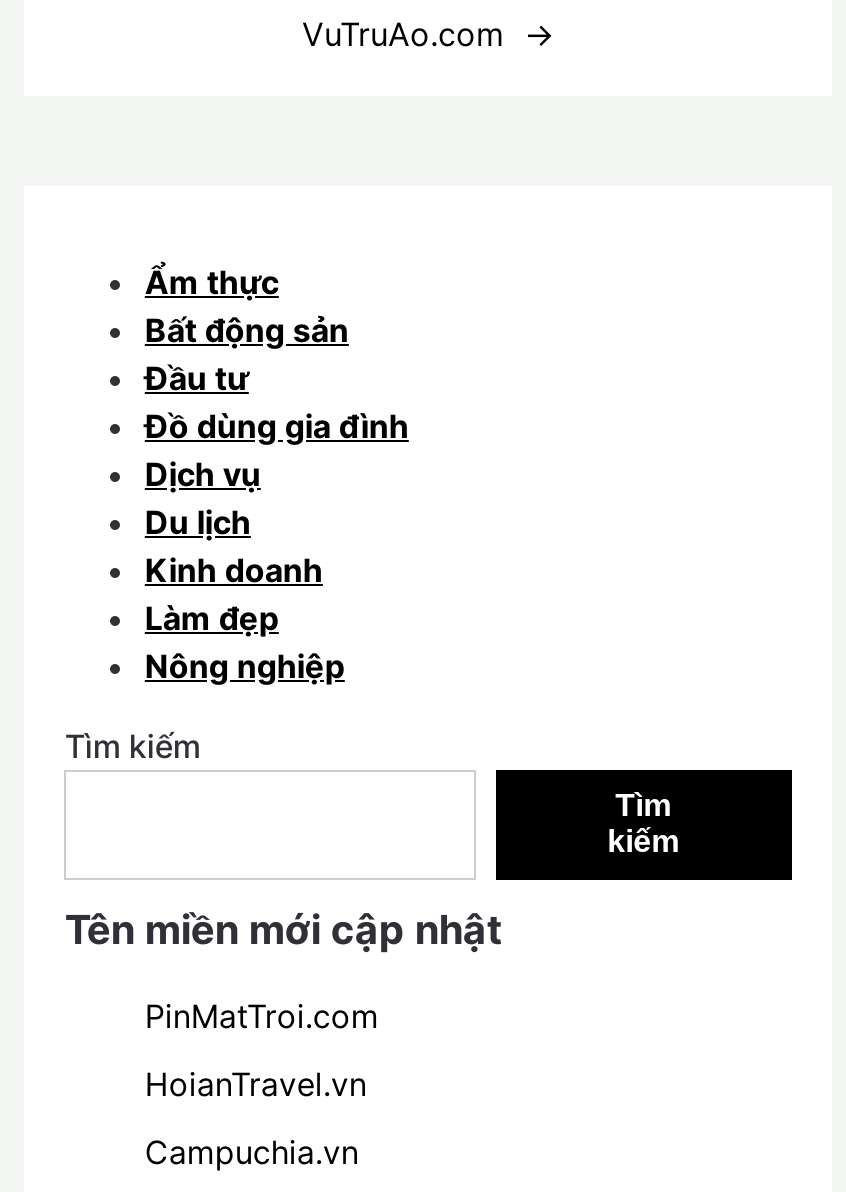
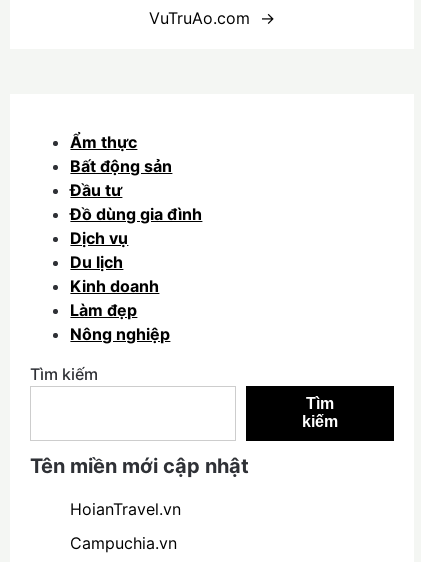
[145,996,379,1036] PinMatTroi.com -> none

